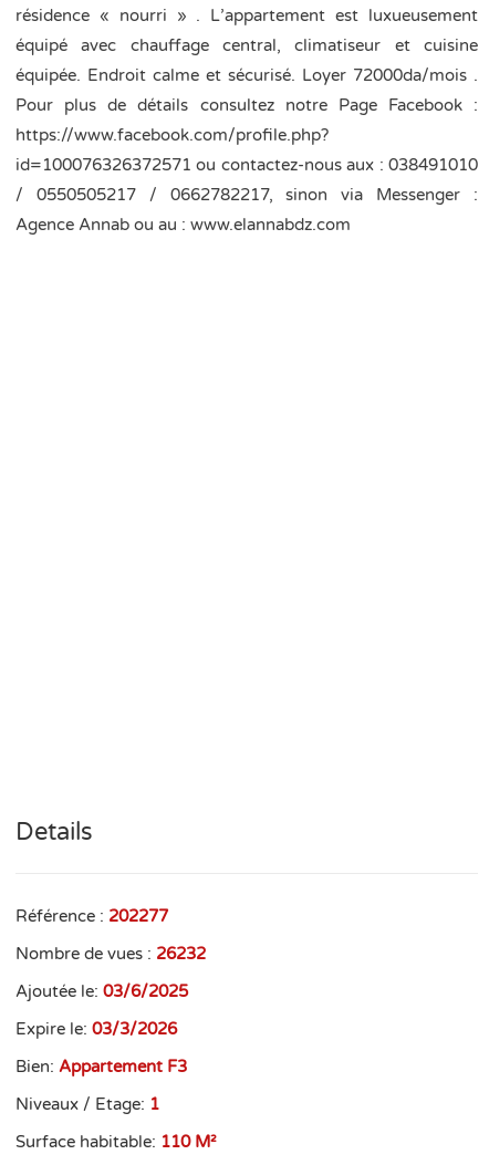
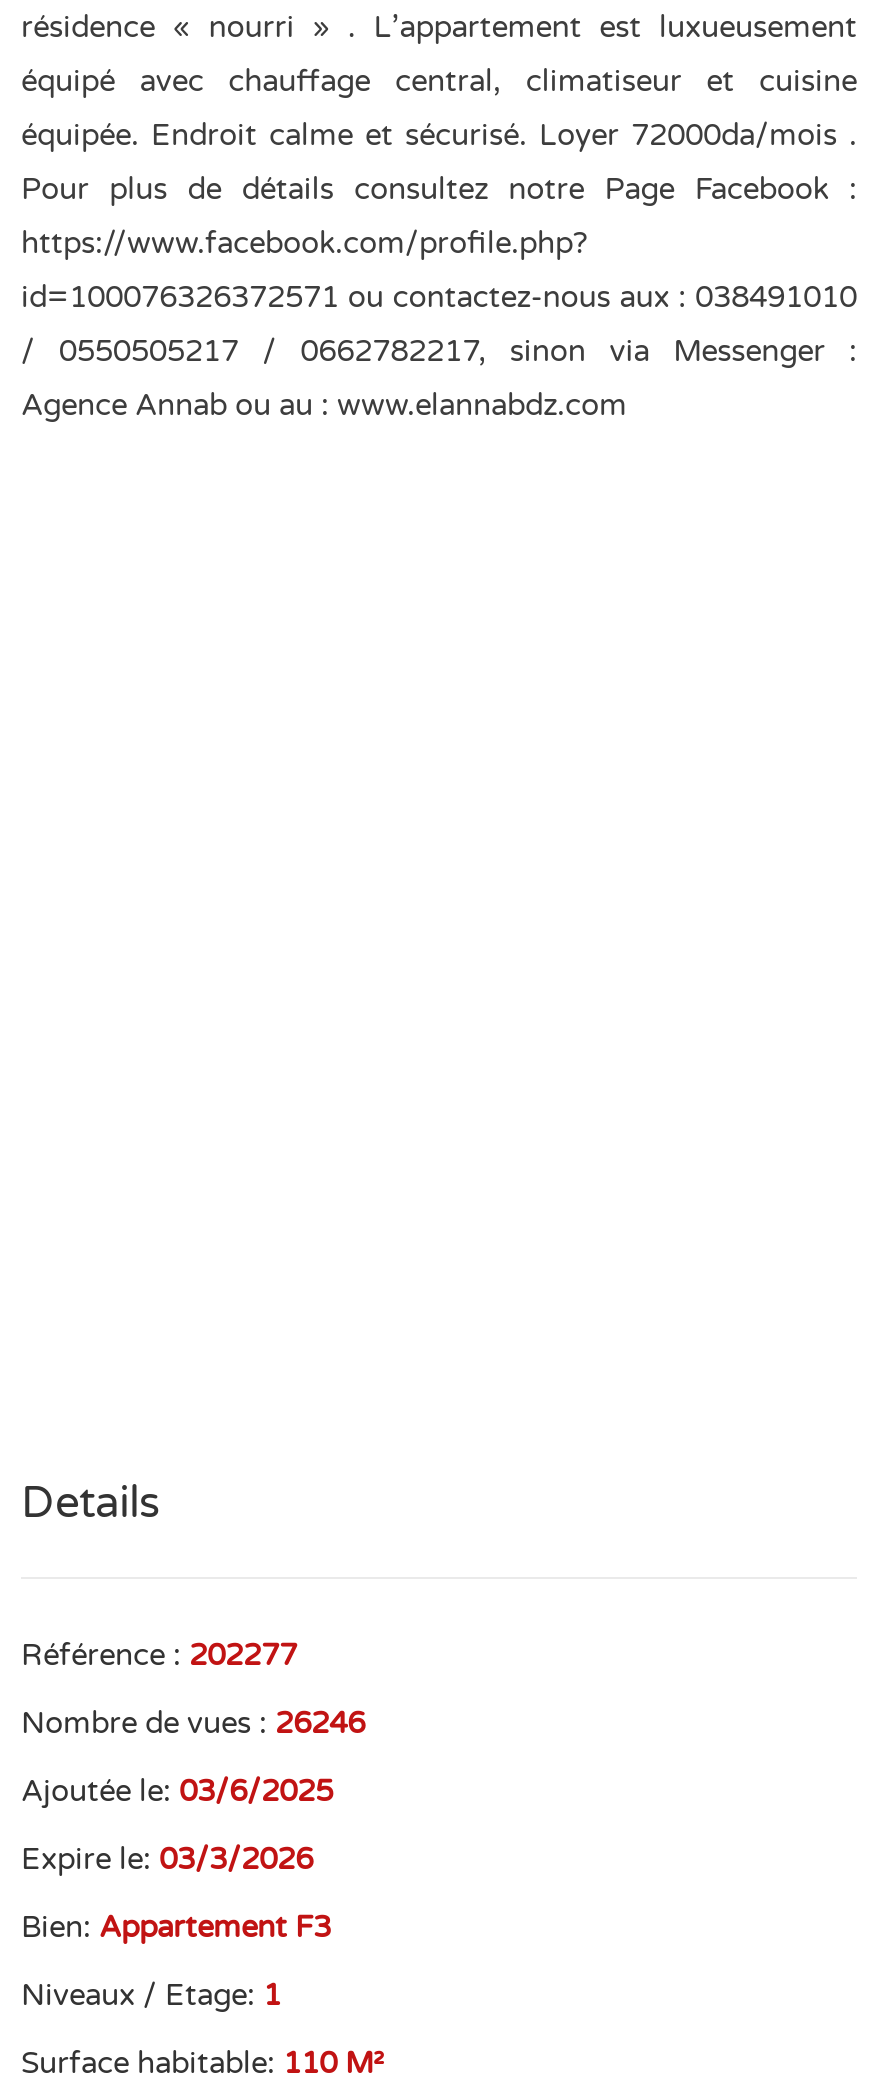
[15,944,206,964] Nombre de vues : 26232 -> [21,1705,365,1741] Nombre de vues : 26246

